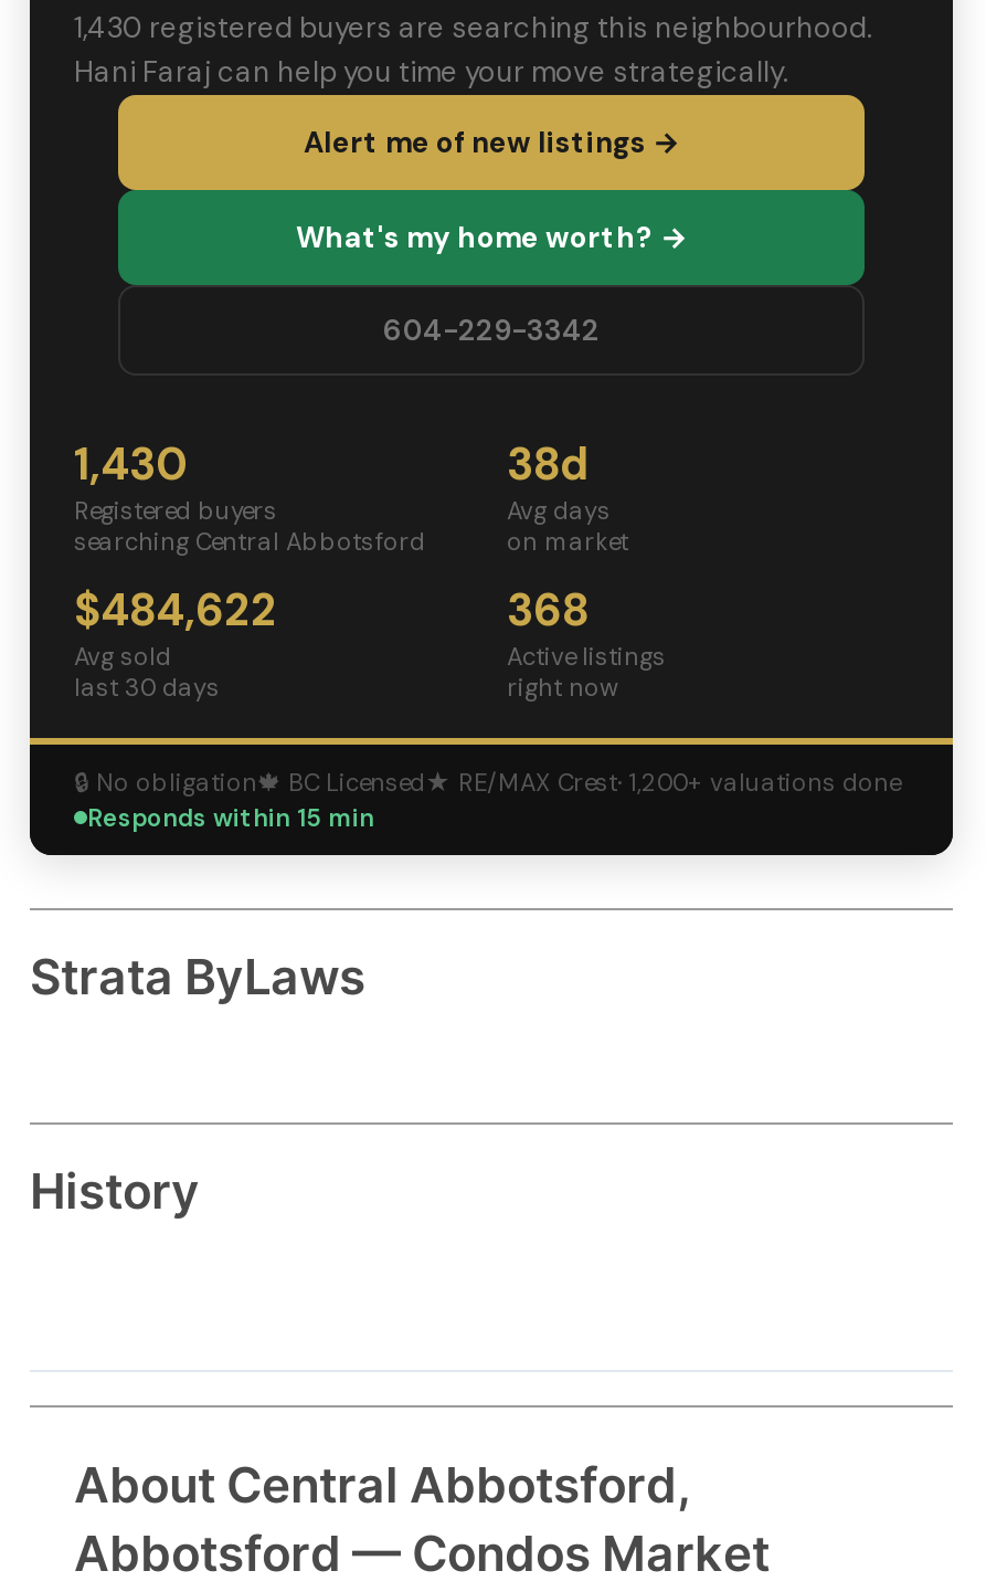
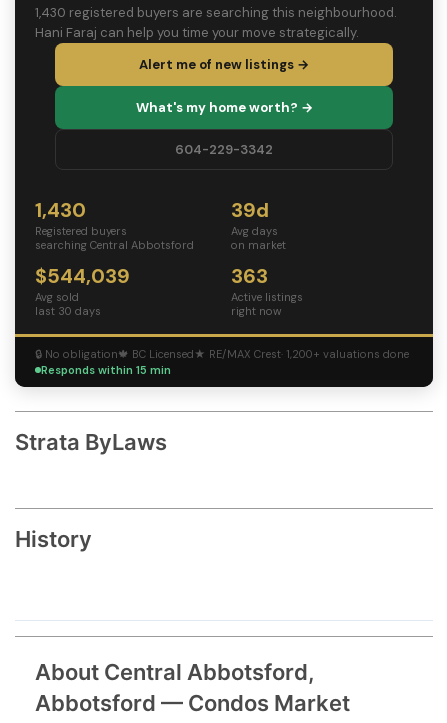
[507,435,589,493] 38d -> [231,197,269,223] 39d
[74,581,277,639] $484,622 -> [35,263,130,289] $544,039
[507,581,589,639] 368 -> [231,263,268,289] 363

